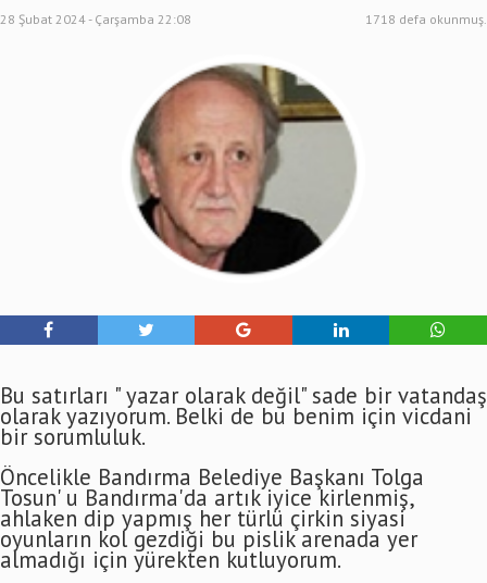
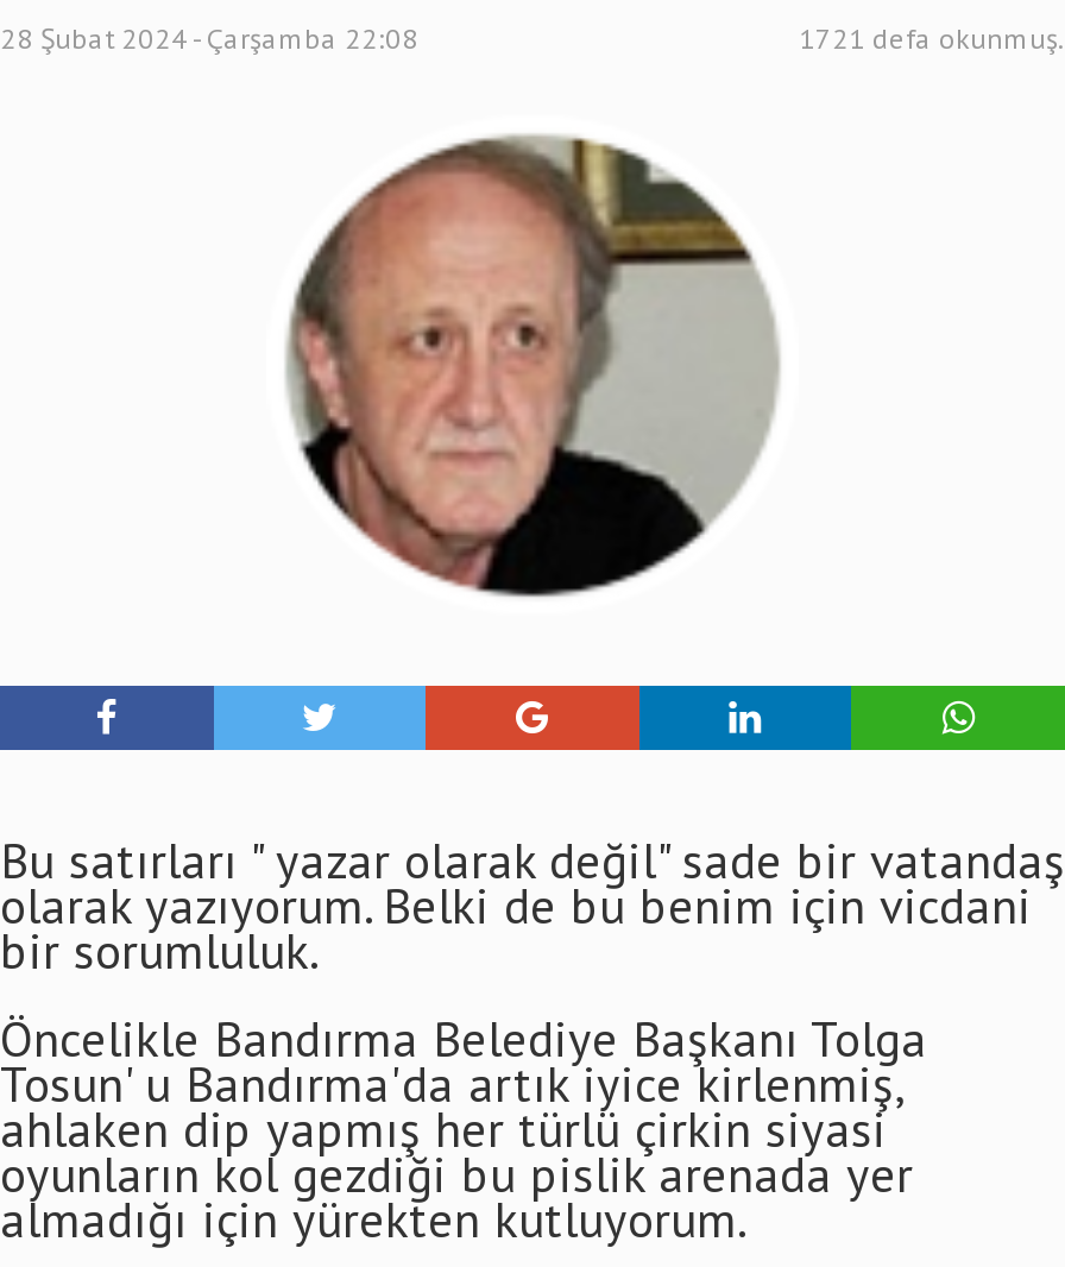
[365,11,487,27] 1718 defa okunmuş. -> [799,20,1065,56] 1721 defa okunmuş.

